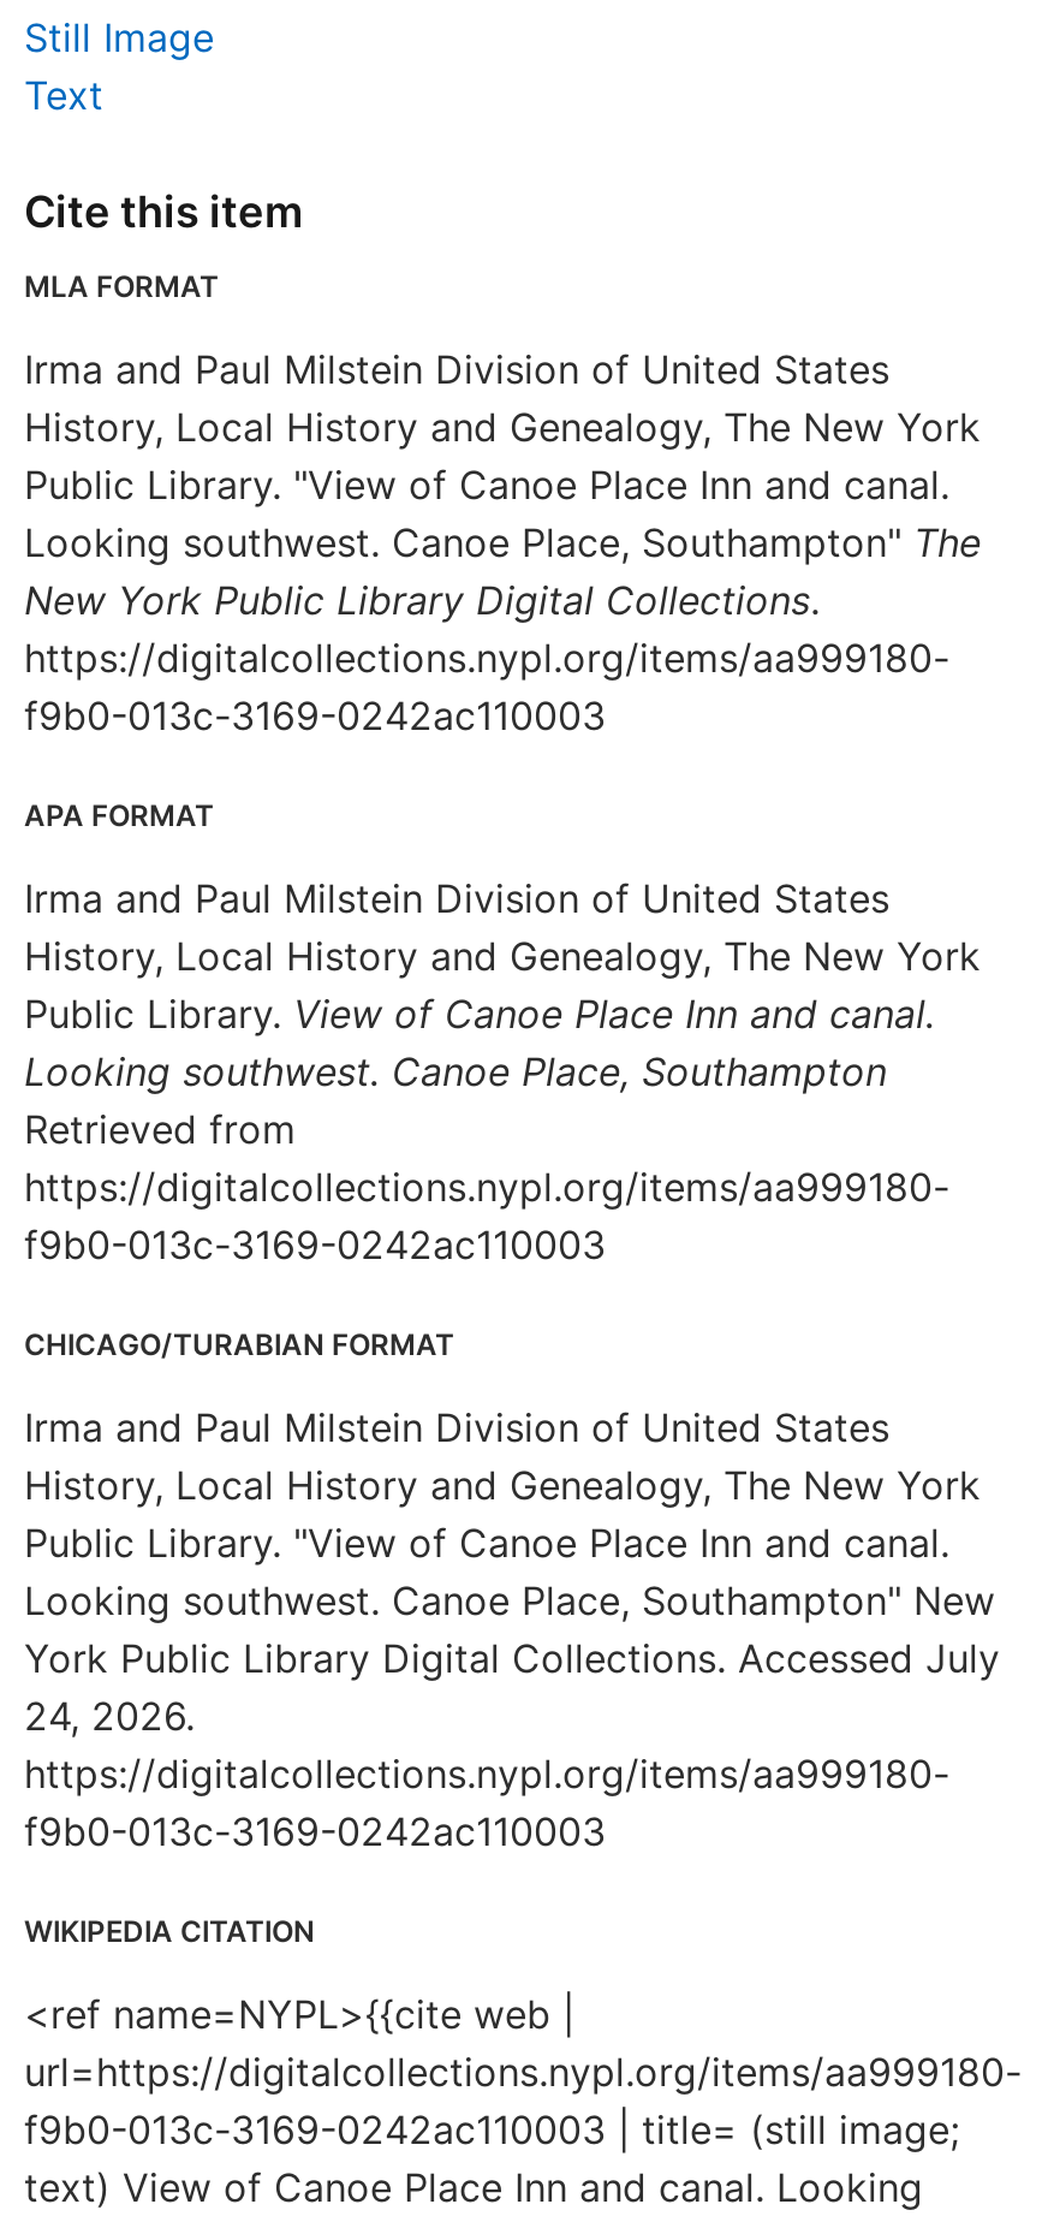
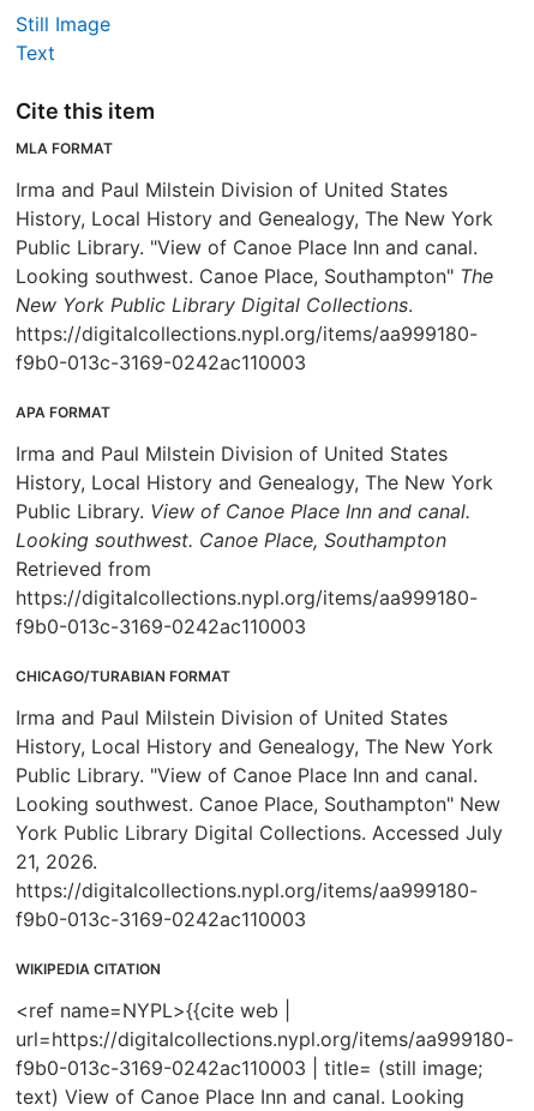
[24,1692,195,1740] 24, 2026. -> [16,849,97,873] 21, 2026.

